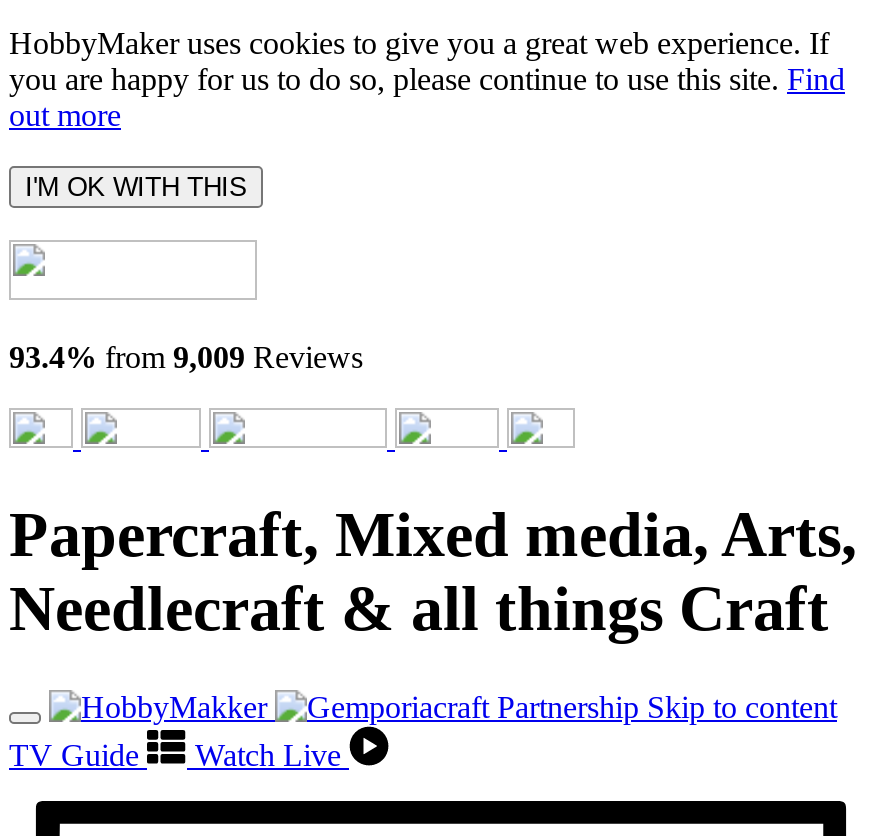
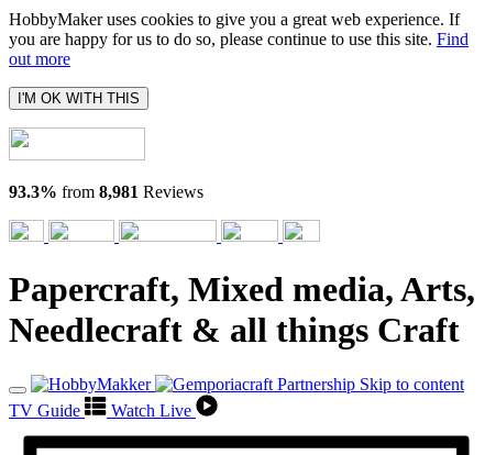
[9,340,363,374] 93.4% from 9,009 Reviews -> [9,182,203,201] 93.3% from 8,981 Reviews

